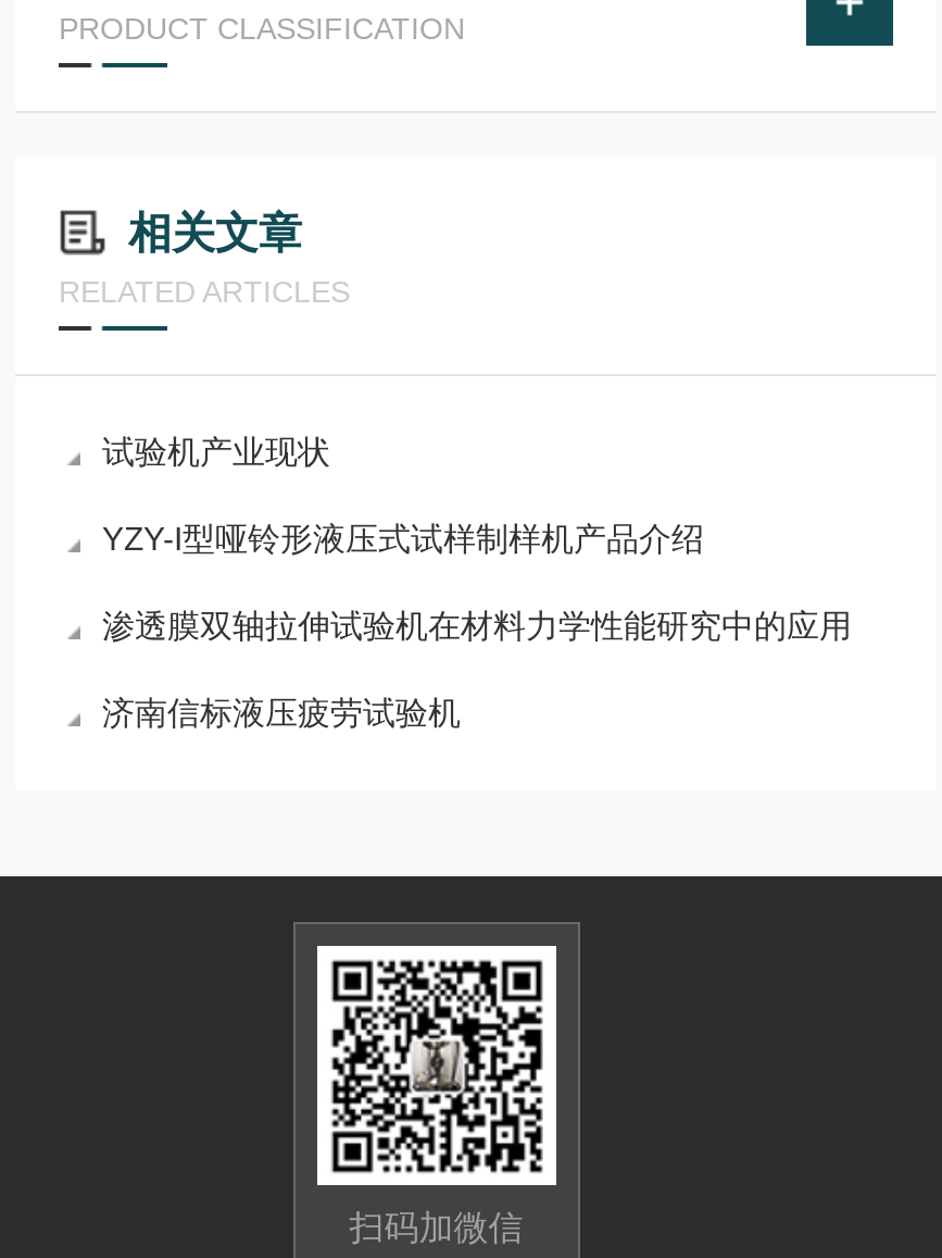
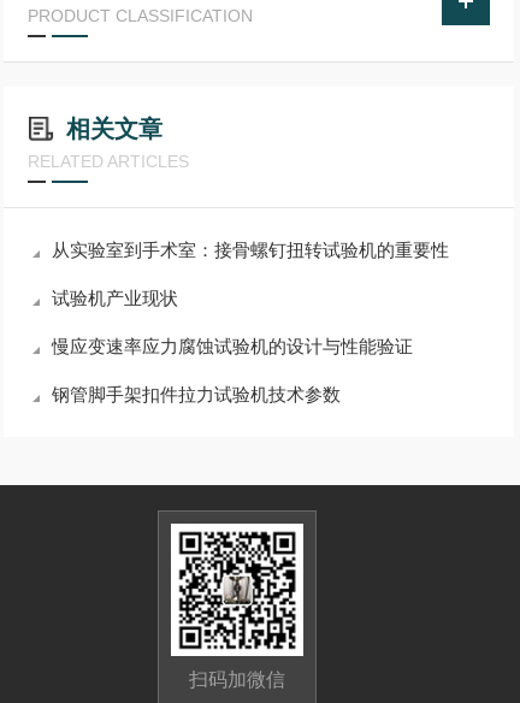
none -> [52,240,449,261] 从实验室到手术室：接骨螺钉扭转试验机的重要性
moved [102,434,330,471] -> [52,288,178,309]: 试验机产业现状
[102,521,852,732] YZY-I型哑铃形液压式试样制样机产品介绍 | 渗透膜双轴拉伸试验机在材料力学性能研究中的应用 | 济南信标液压疲劳试验机 -> [52,336,413,405] 慢应变速率应力腐蚀试验机的设计与性能验证 | 钢管脚手架扣件拉力试验机技术参数

